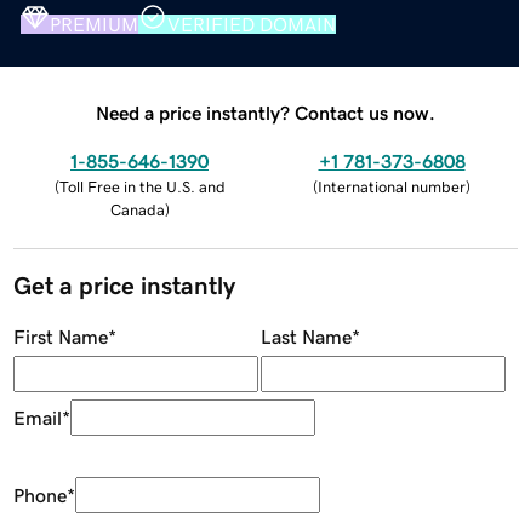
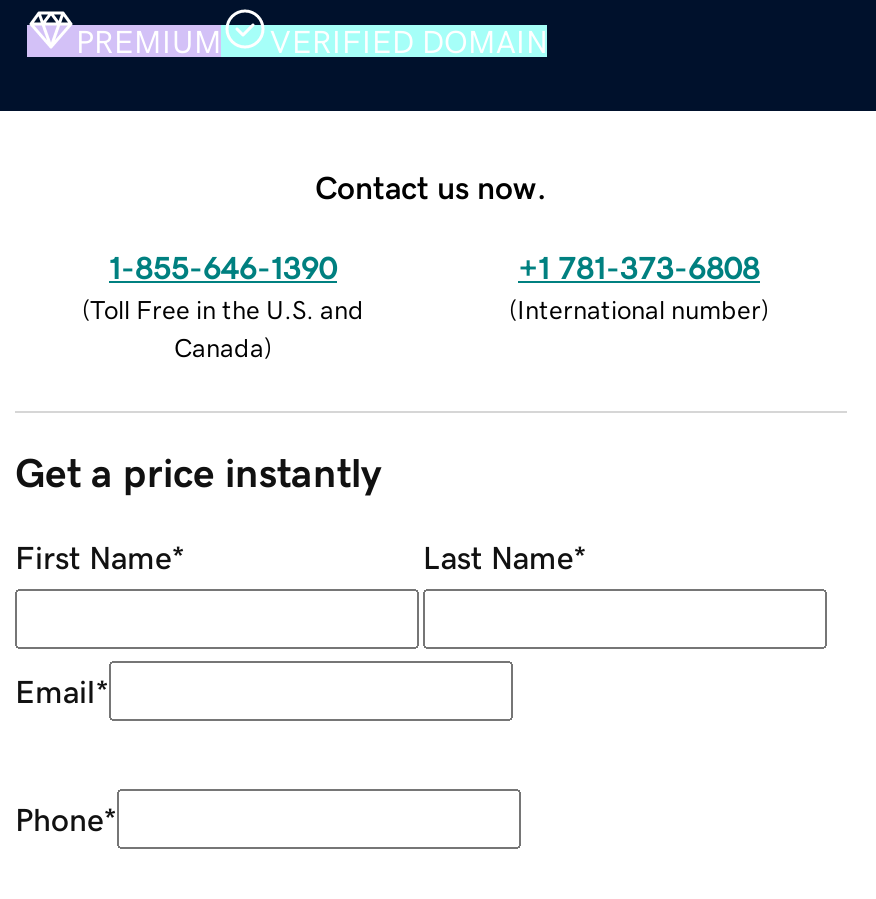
[96,102,435,122] Need a price instantly? Contact us now. -> [315,170,547,202] Contact us now.

